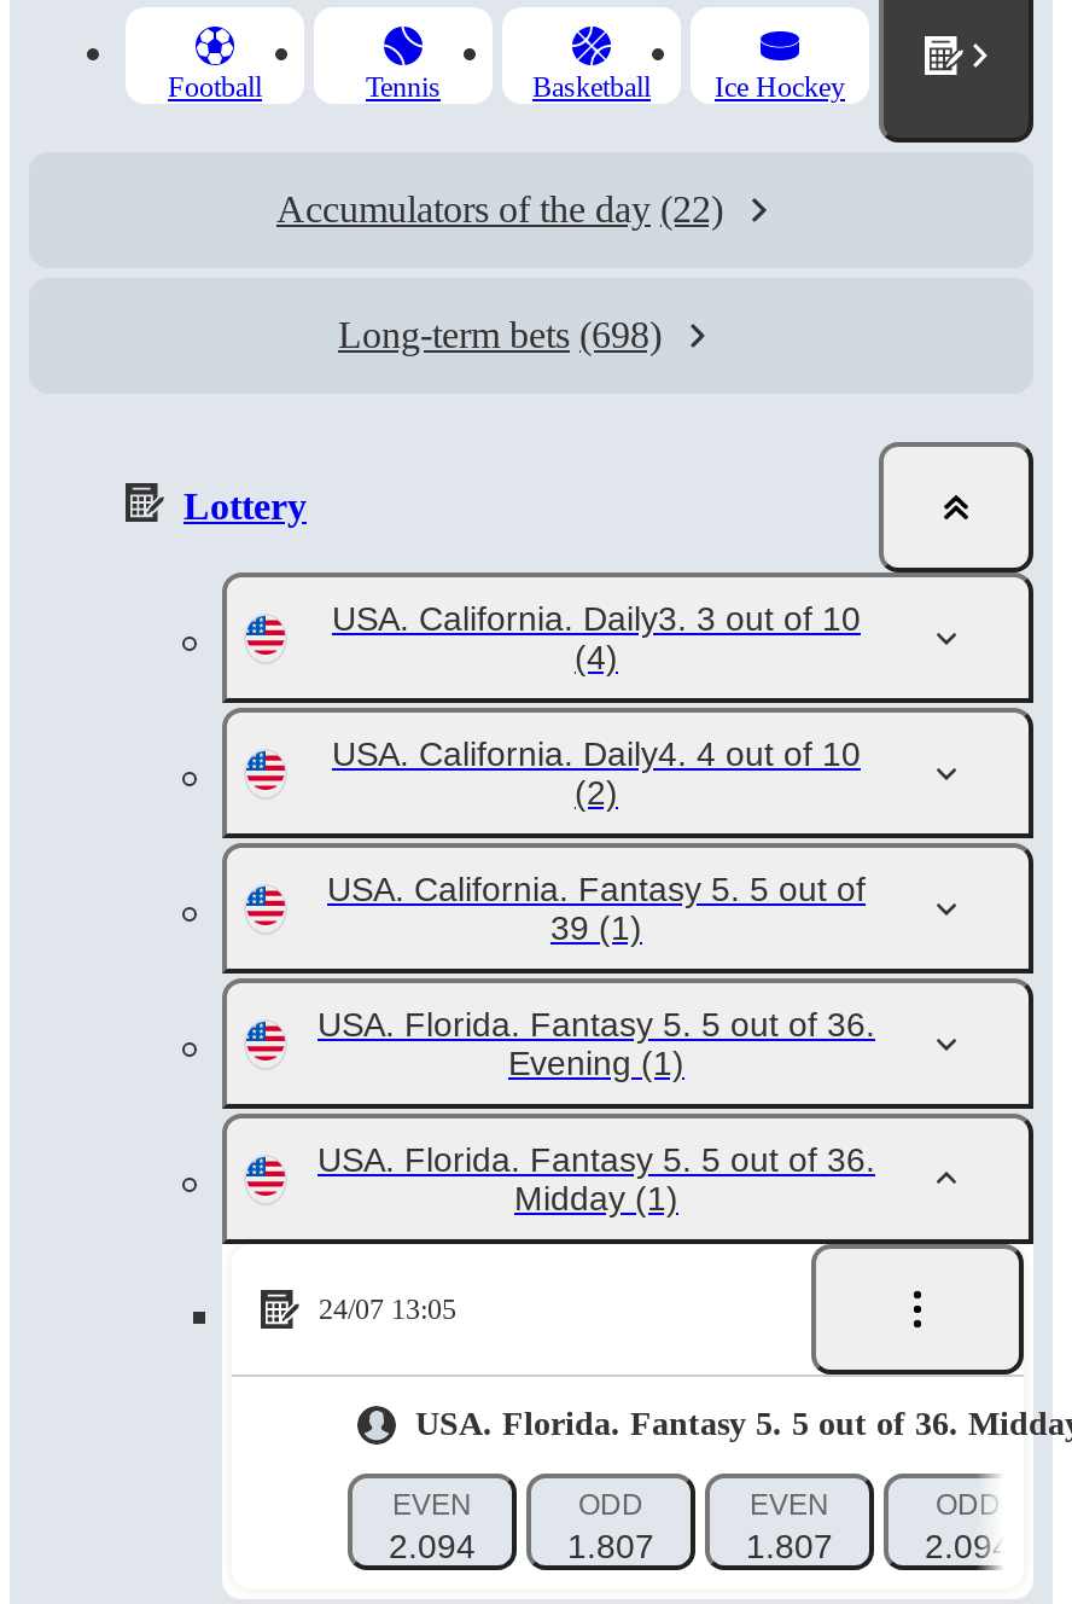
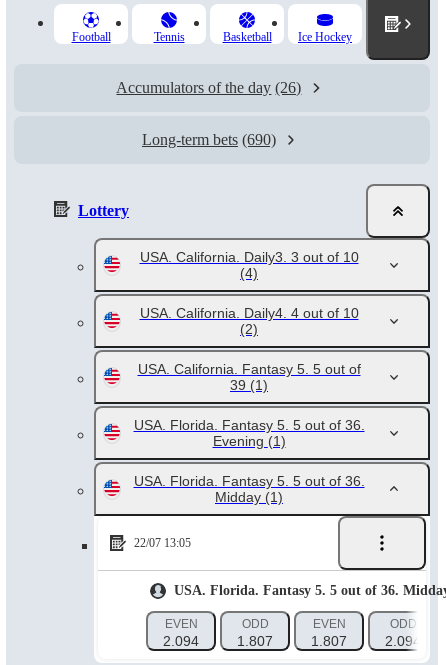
[276,188,723,229] Accumulators of the day (22) -> [116,79,301,96] Accumulators of the day (26)
[338,314,662,355] Long-term bets (698) -> [142,131,276,148] Long-term bets (690)
[319,1292,456,1326] 24/07 13:05 -> [134,536,191,550] 22/07 13:05

